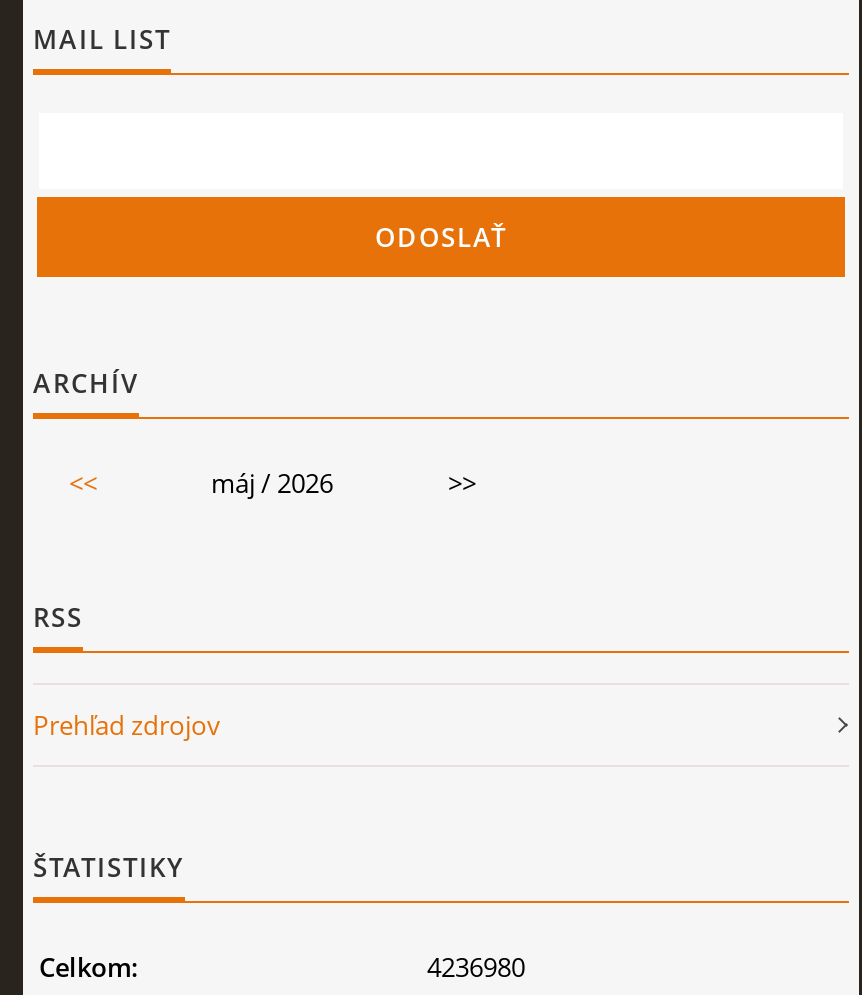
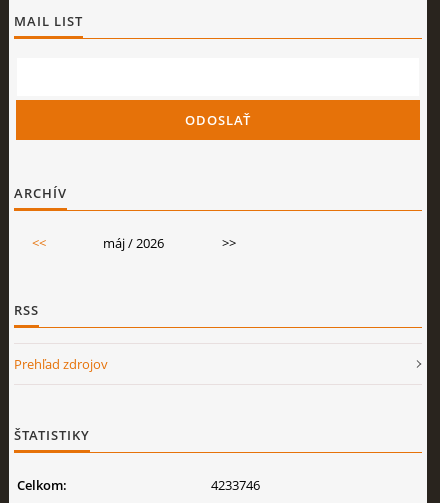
[427,949,525,985] 4236980 -> [211,476,260,494] 4233746

